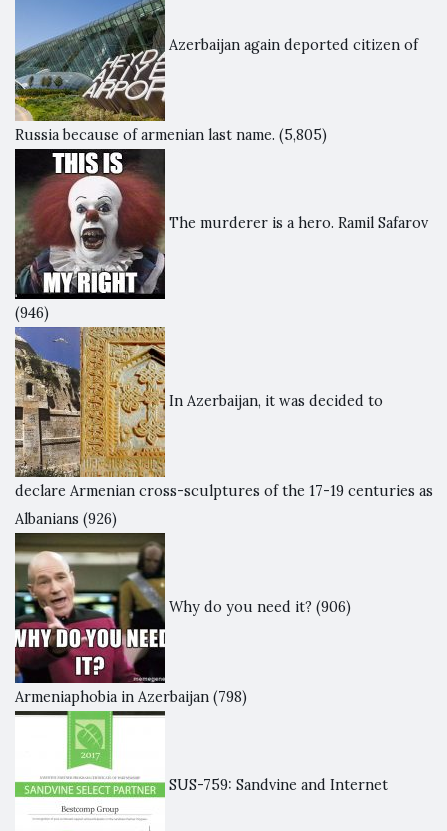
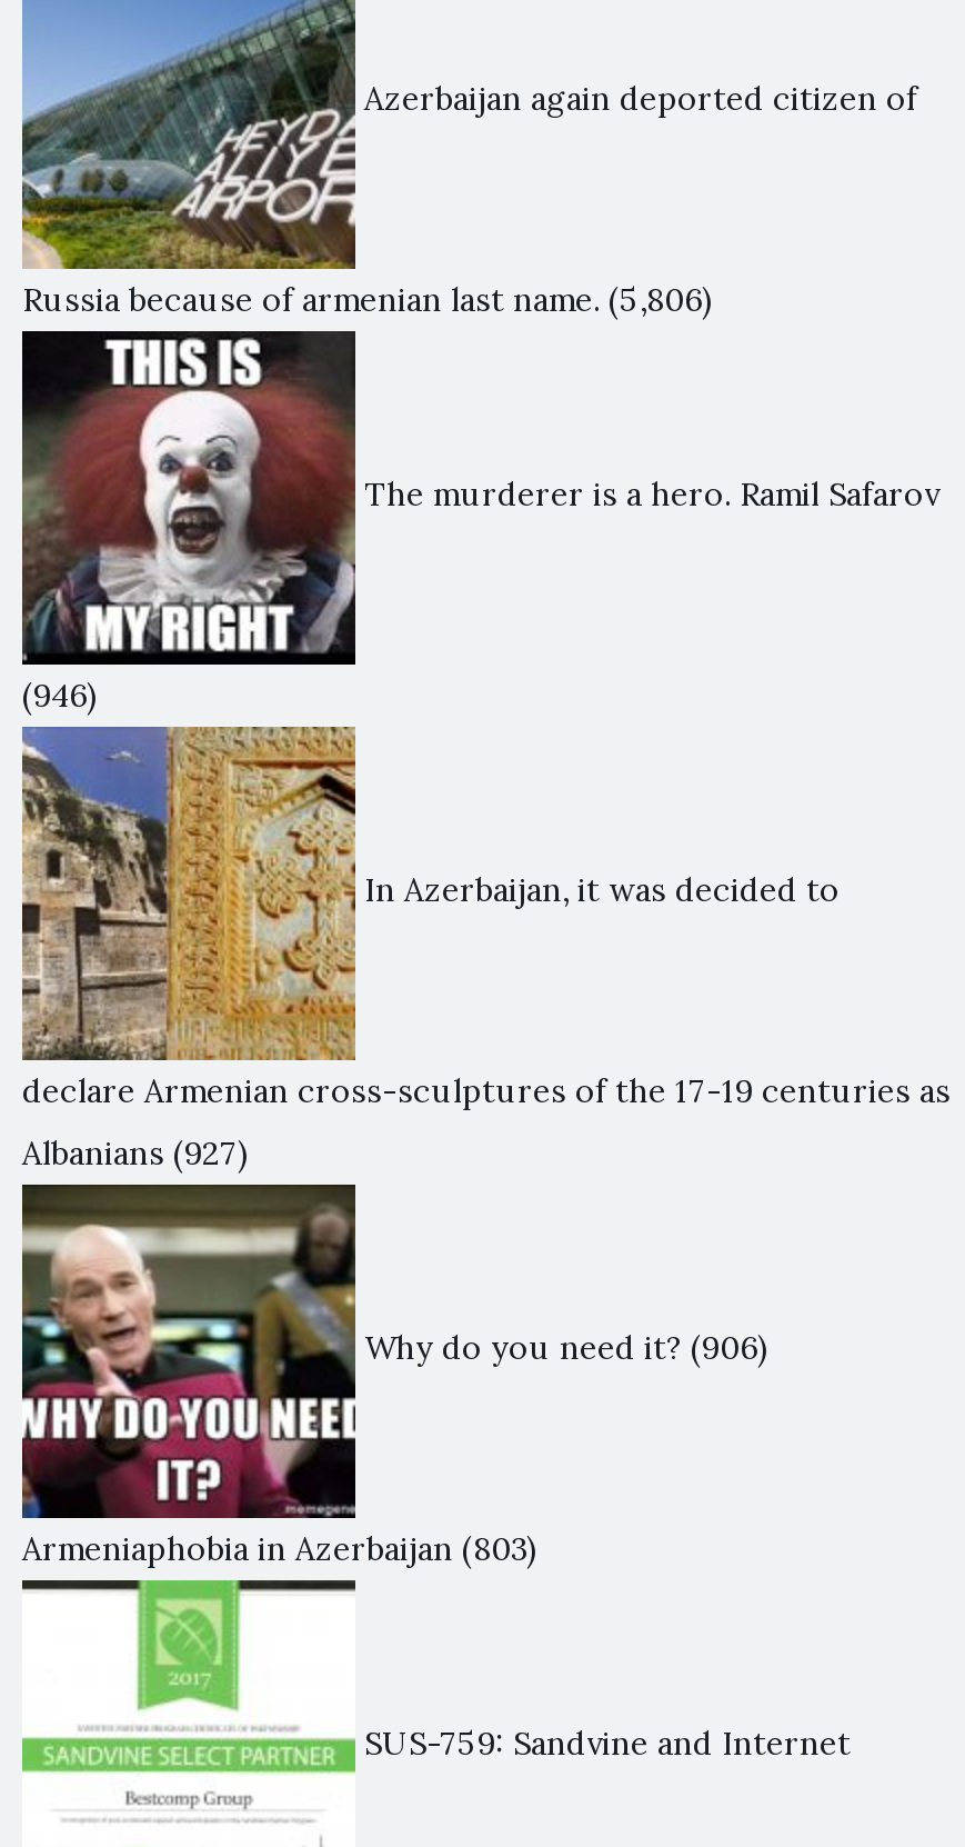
[15,126,327,144] Russia because of armenian last name. (5,805) -> [22,280,713,320] Russia because of armenian last name. (5,806)
[15,510,117,528] Albanians (926) -> [22,1134,249,1174] Albanians (927)
[15,688,247,706] Armeniaphobia in Azerbaijan (798) -> [22,1529,537,1569] Armeniaphobia in Azerbaijan (803)

